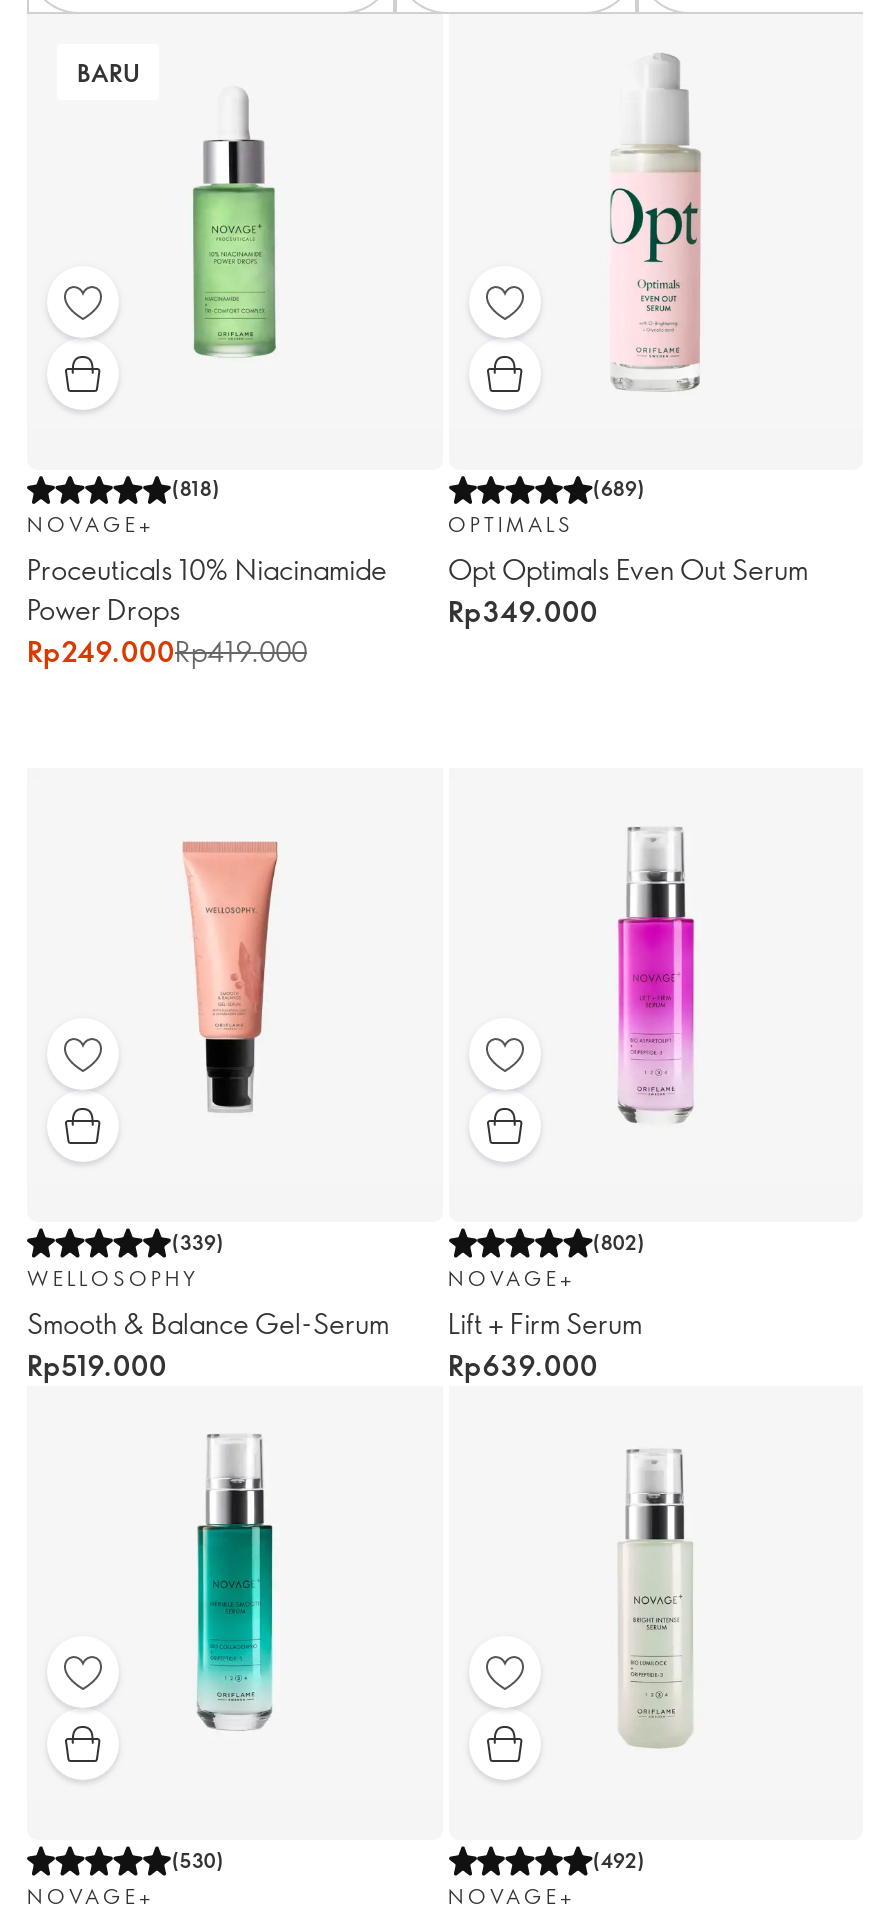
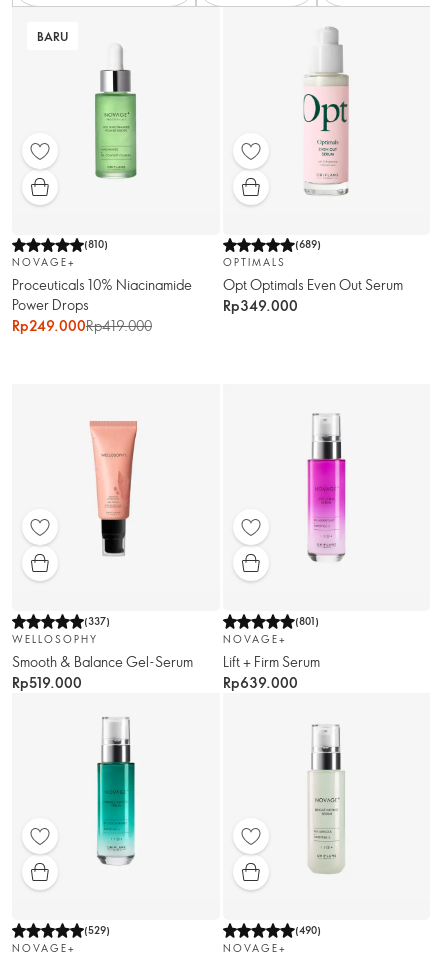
[171,474,219,502] (818) -> [84,237,108,251] (810)
[171,1228,223,1256] (339) -> [84,614,110,628] (337)
[592,1228,644,1256] (802) -> [295,614,319,628] (801)
[171,1846,223,1874] (530) -> [84,923,110,937] (529)
[592,1846,644,1874] (492) -> [295,923,321,937] (490)

